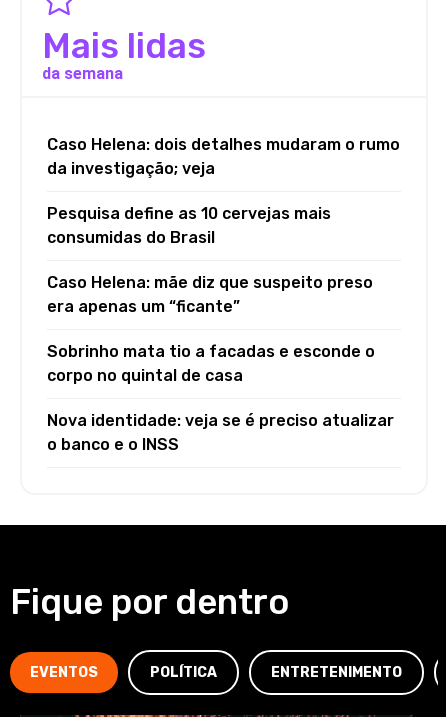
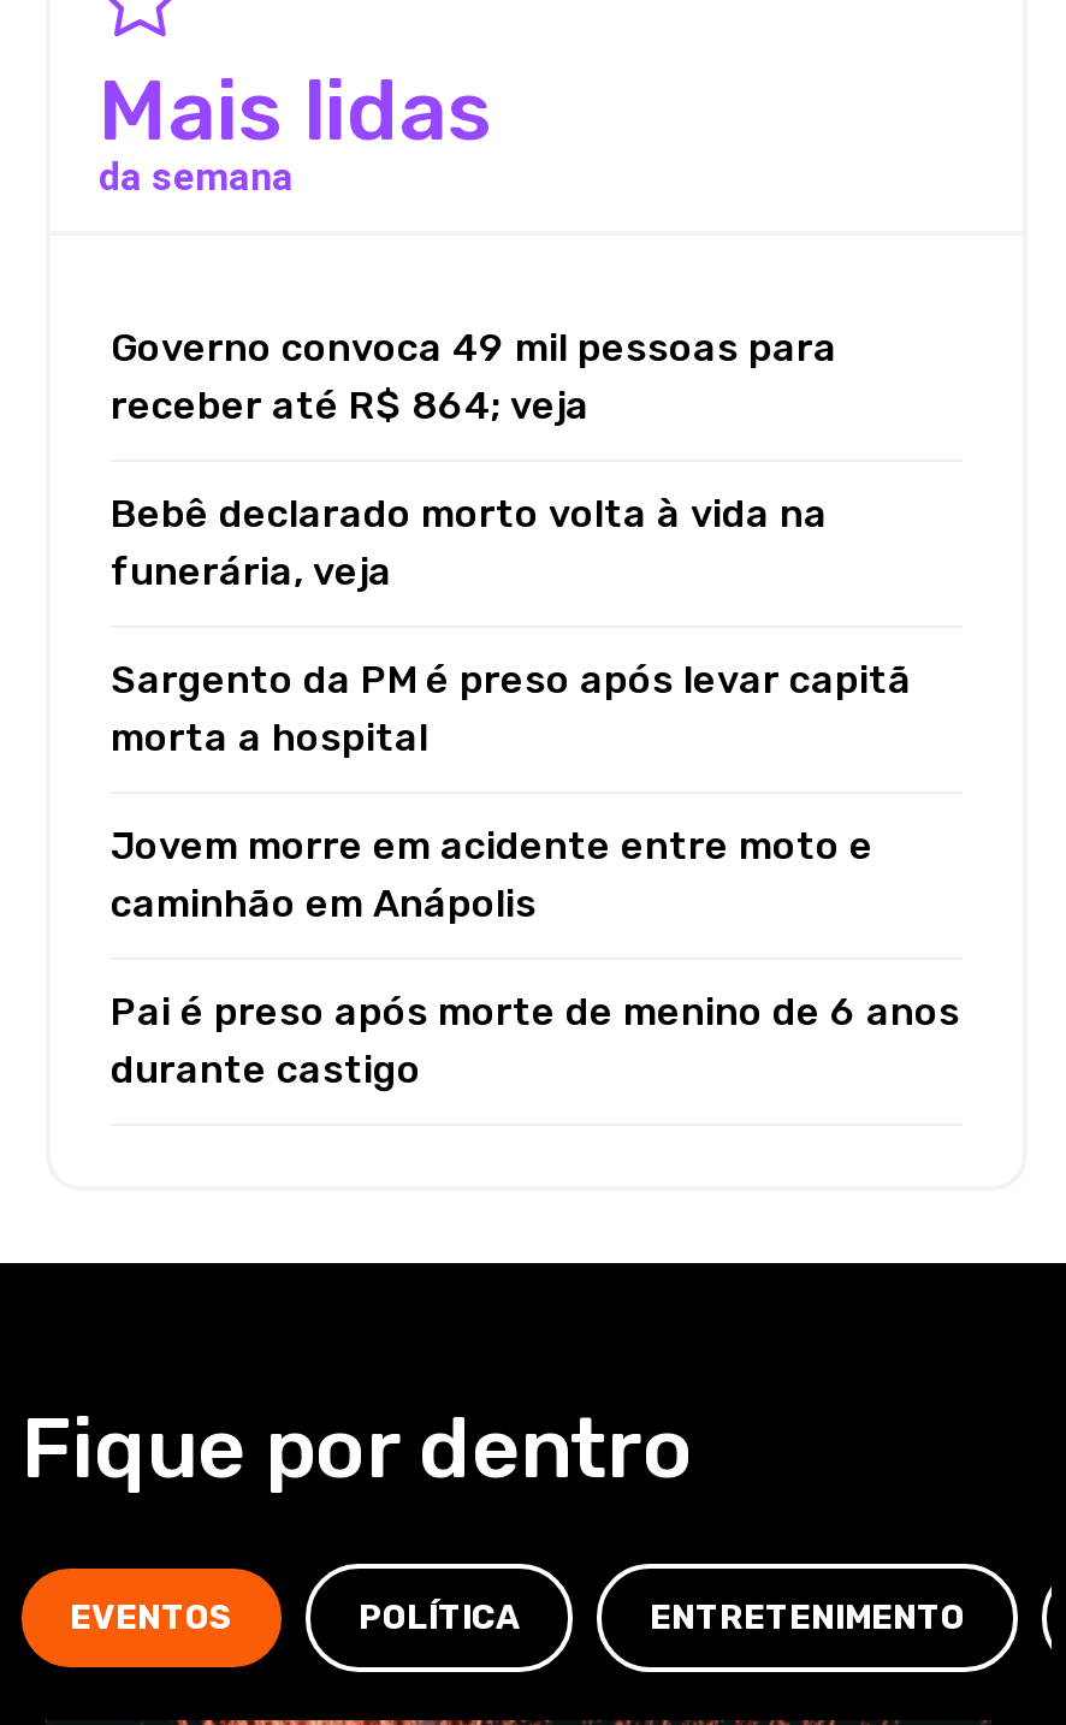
[47,135,400,178] Caso Helena: dois detalhes mudaram o rumo | da investigação; veja -> [111,325,837,429] Governo convoca 49 mil pessoas para | receber até R$ 864; veja
[47,204,331,247] Pesquisa define as 10 cervejas mais | consumidas do Brasil -> [111,491,828,595] Bebê declarado morto volta à vida na | funerária, veja
[47,273,373,316] Caso Helena: mãe diz que suspeito preso | era apenas um “ficante” -> [111,657,912,761] Sargento da PM é preso após levar capitã | morta a hospital
[47,342,375,385] Sobrinho mata tio a facadas e esconde o | corpo no quintal de casa -> [111,823,873,927] Jovem morre em acidente entre moto e | caminhão em Anápolis
[47,411,394,454] Nova identidade: veja se é preciso atualizar | o banco e o INSS -> [111,989,960,1093] Pai é preso após morte de menino de 6 anos | durante castigo

